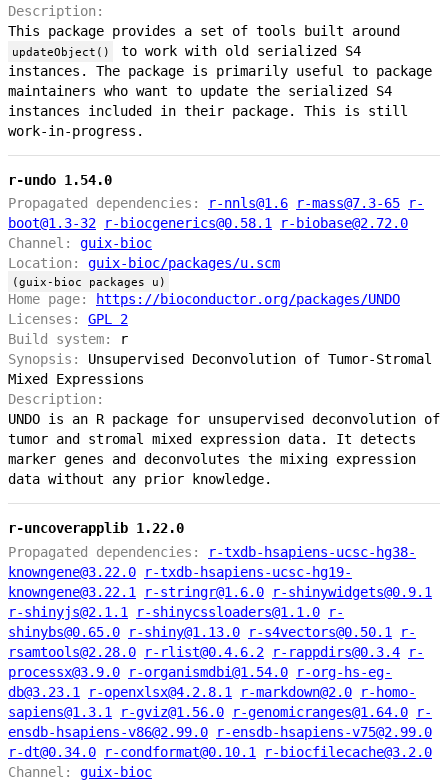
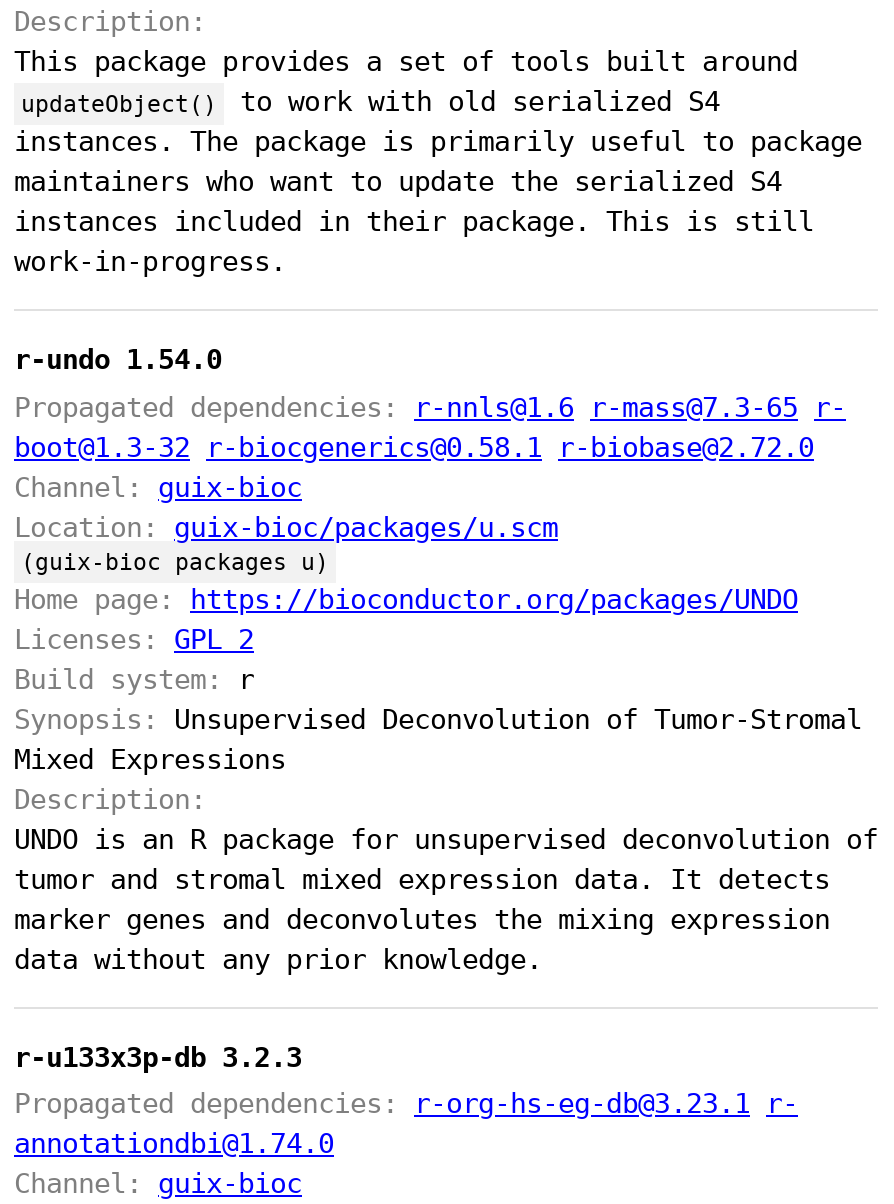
[8,520,184,536] r-uncoverapplib 1.22.0 -> [14,1040,302,1072] r-u133x3p-db 3.2.3
[8,543,432,759] Propagated dependencies: r-txdb-hsapiens-ucsc-hg38- | knowngene@3.22.0 r-txdb-hsapiens-ucsc-hg19- | knowngene@3.22.1 r-stringr@1.6.0 r-shinywidgets@0.9.1 | r-shinyjs@2.1.1 r-shinycssloaders@1.1.0 r- | shinybs@0.65.0 r-shiny@1.13.0 r-s4vectors@0.50.1 r- | rsamtools@2.28.0 r-rlist@0.4.6.2 r-rappdirs@0.3.4 r- | processx@3.9.0 r-organismdbi@1.54.0 r-org-hs-eg- | db@3.23.1 r-openxlsx@4.2.8.1 r-markdown@2.0 r-homo- | sapiens@1.3.1 r-gviz@1.56.0 r-genomicranges@1.64.0 r- | ensdb-hsapiens-v86@2.99.0 r-ensdb-hsapiens-v75@2.99.0 | r-dt@0.34.0 r-condformat@0.10.1 r-biocfilecache@3.2.0 -> [14,1087,798,1159] Propagated dependencies: r-org-hs-eg-db@3.23.1 r- | annotationdbi@1.74.0

